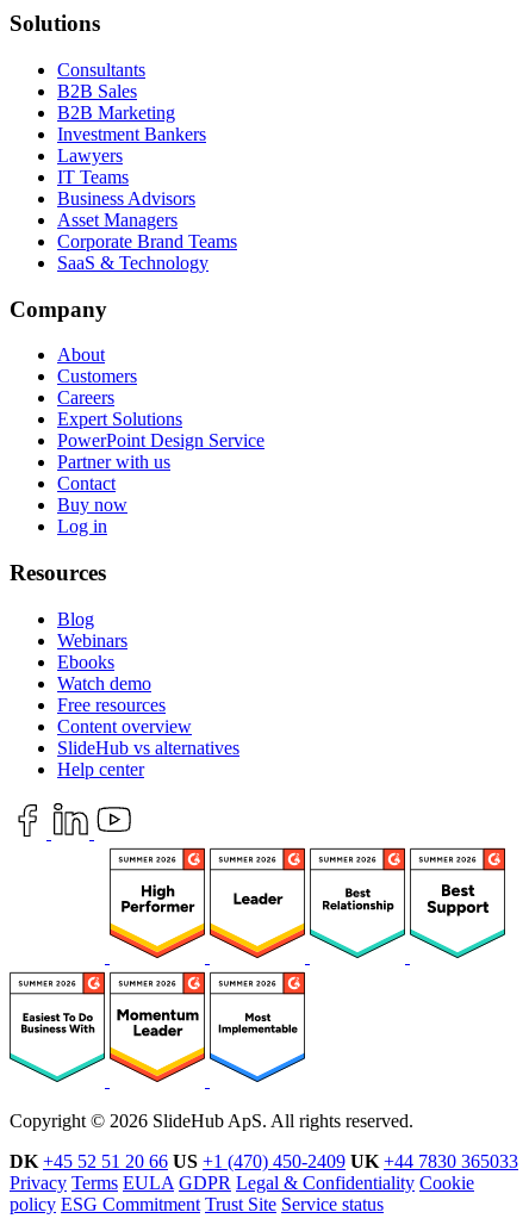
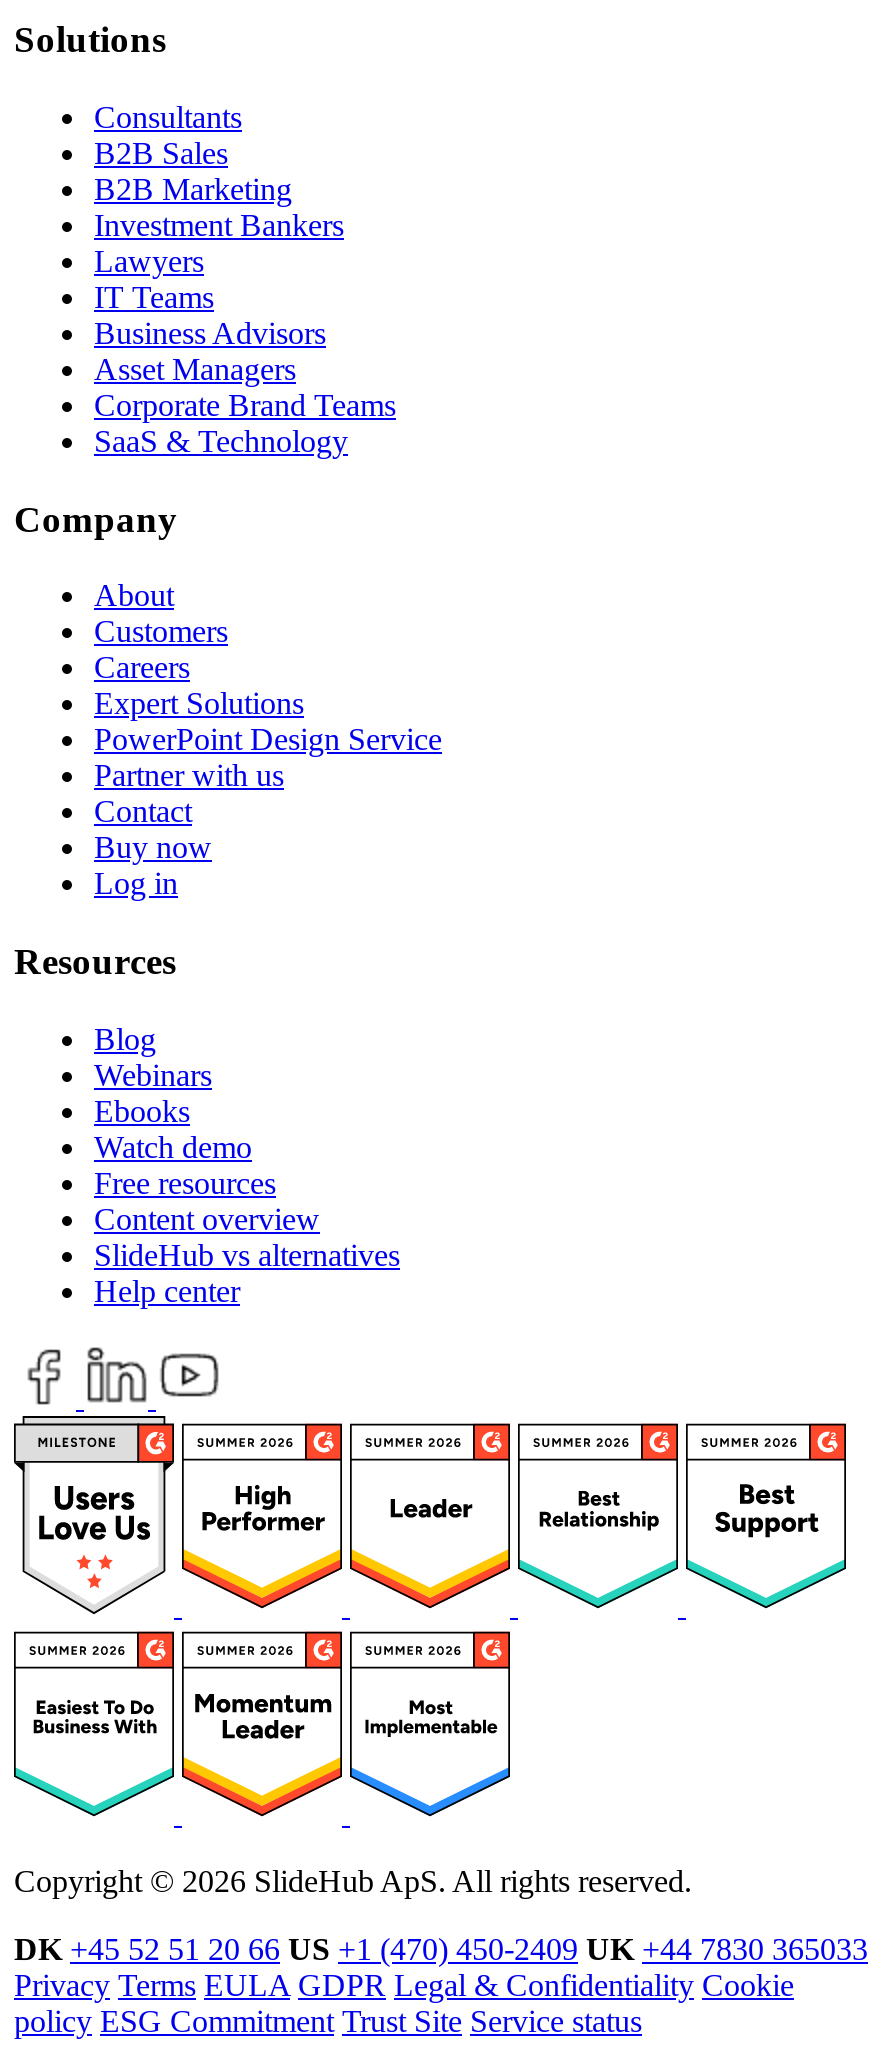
none -> [12,1414,176,1616] [image]

